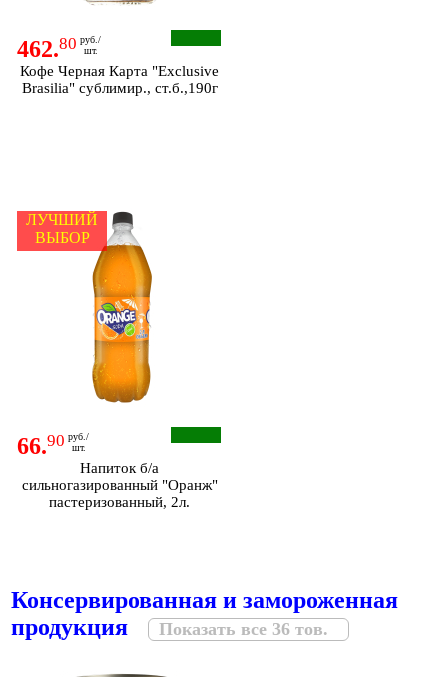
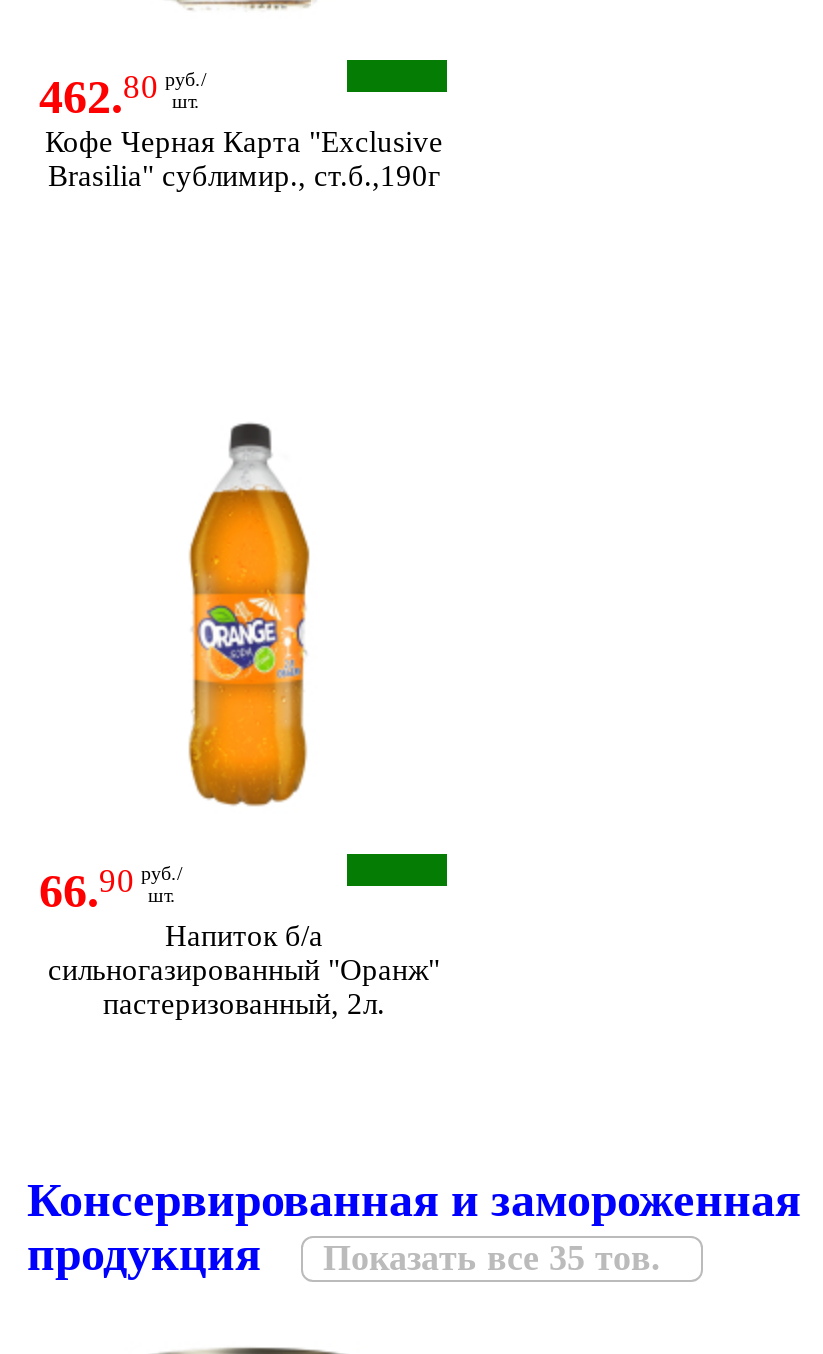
[26,211,98,246] ЛУЧШИЙ | ВЫБОР -> none
[149,619,338,639] Показать все 36 тов. -> [303,1238,681,1278] Показать все 35 тов.

